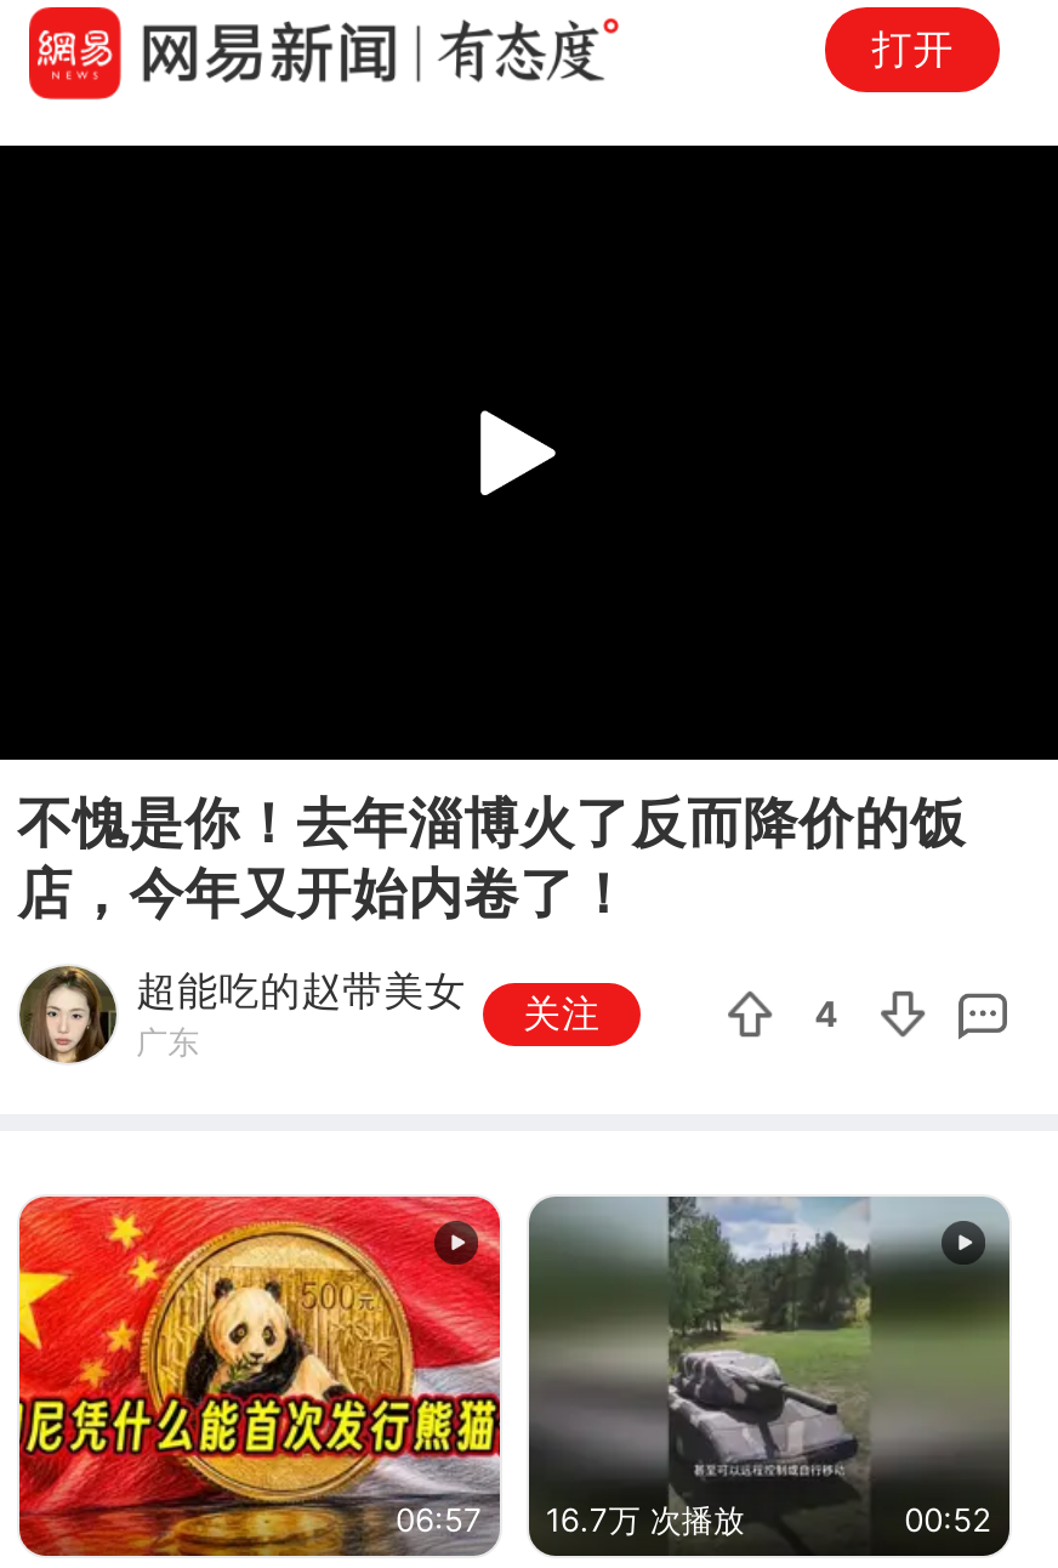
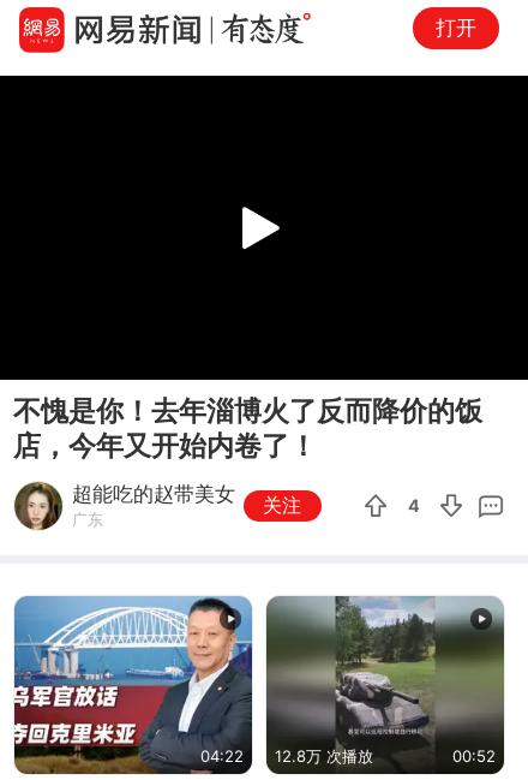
[17,1194,502,1556] [image] | 06:57 -> [13,595,253,774] [image] | 04:22
[546,1500,744,1539] 16.7万 次播放 -> [275,746,373,765] 12.8万 次播放

